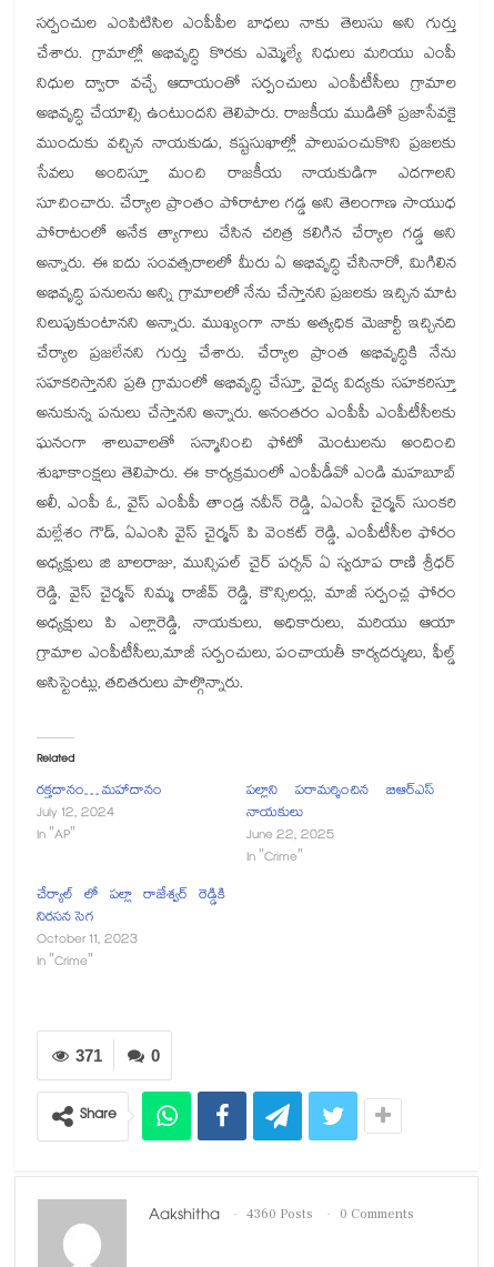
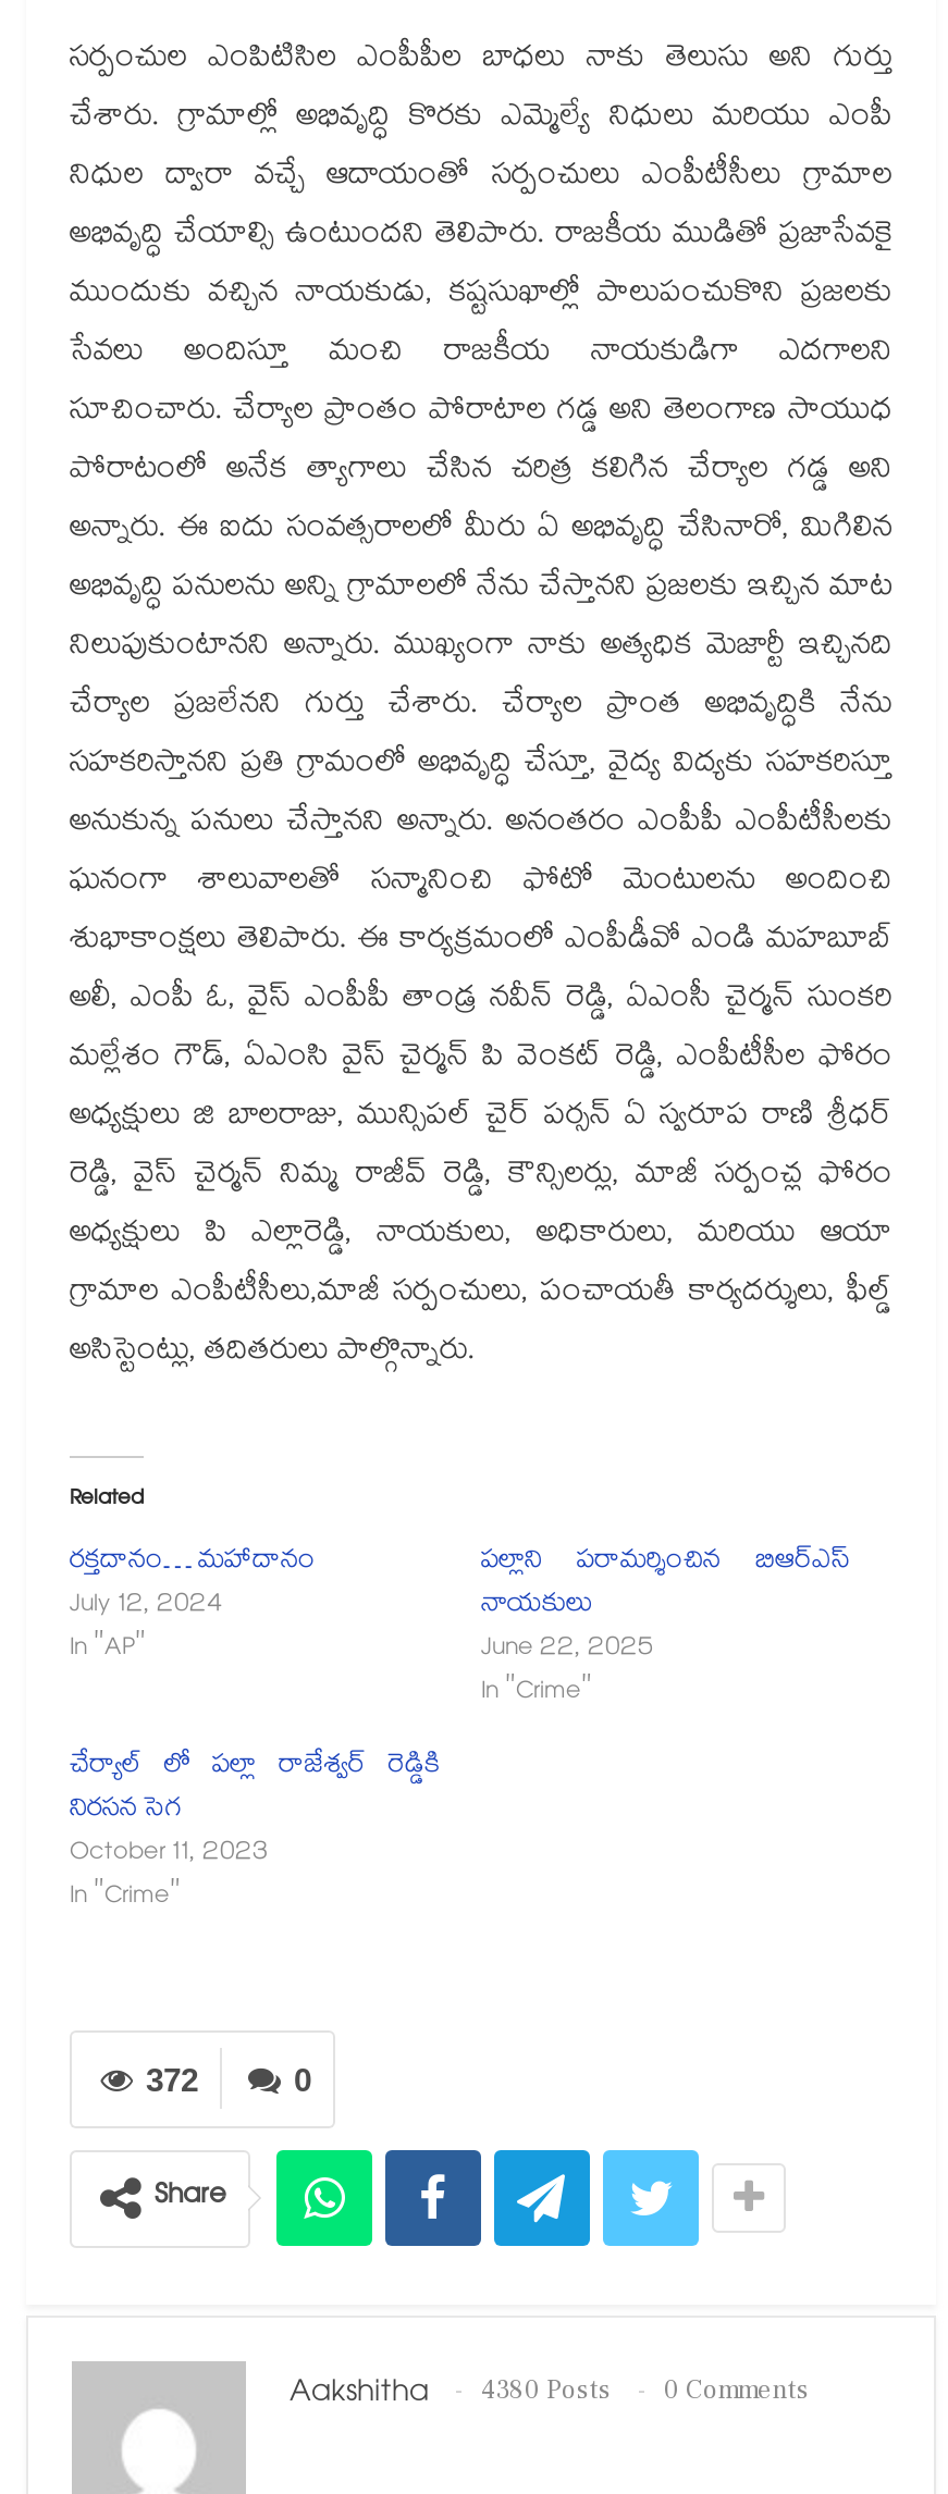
[75,1046,102,1065] 371 -> [146,2060,198,2097] 372
[149,1201,414,1231] Aakshitha 4360 Posts 0 Comments -> [290,2365,810,2424] Aakshitha 4380 Posts 0 Comments

